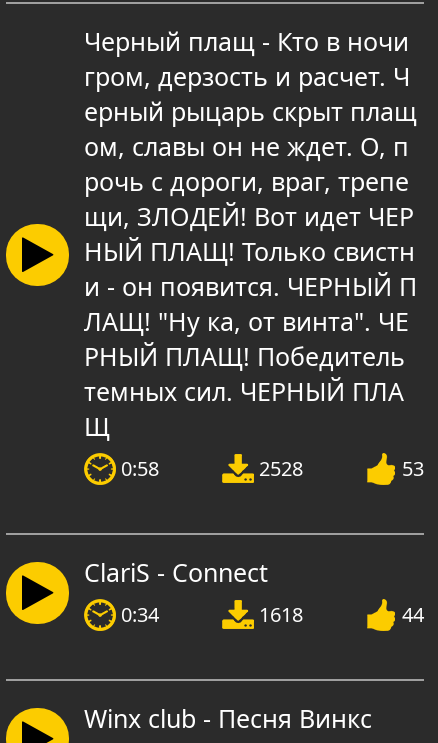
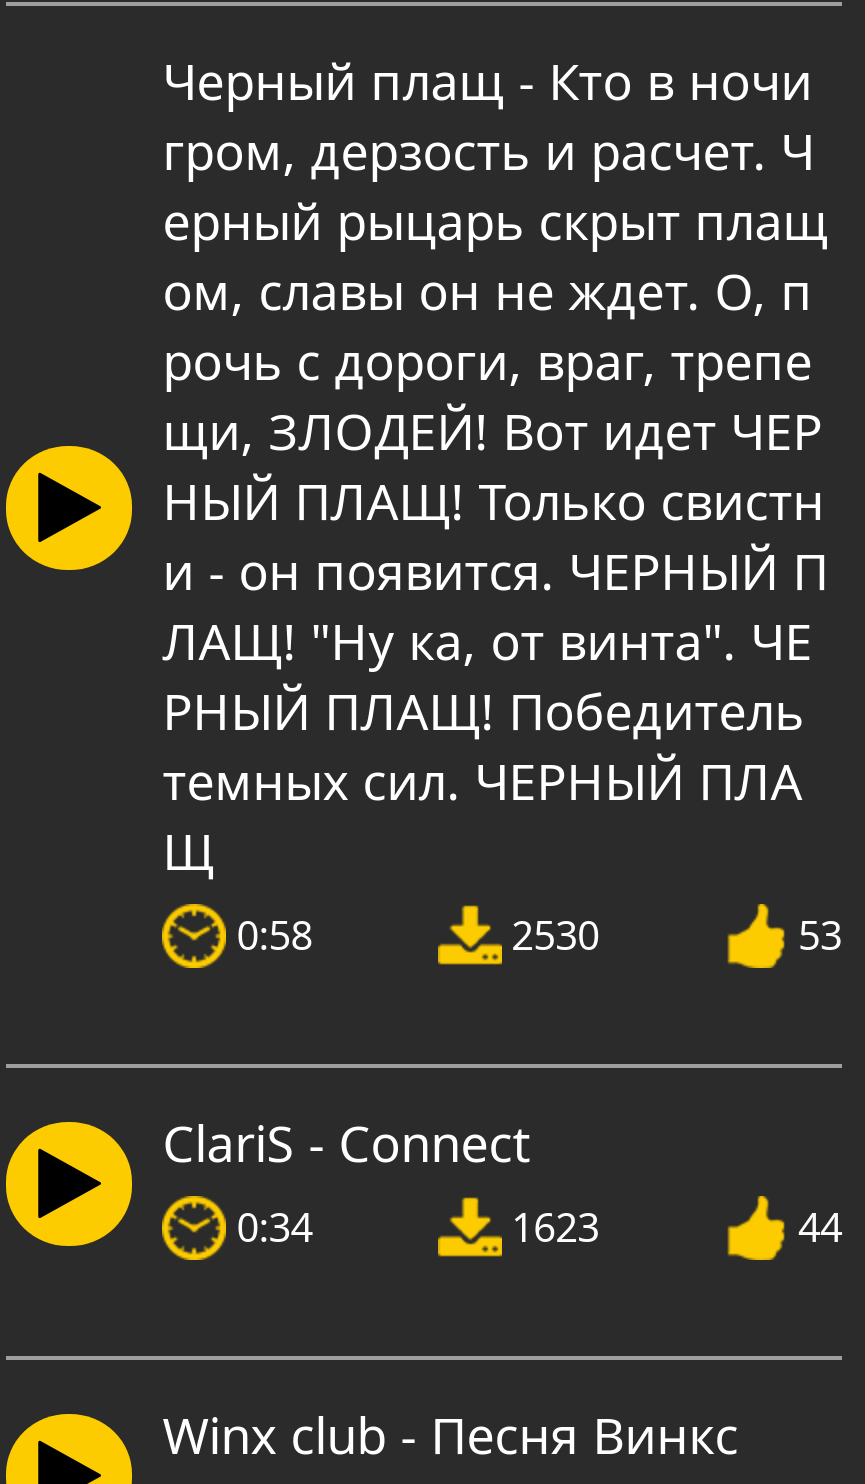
[259,455,303,482] 2528 -> [511,908,599,962] 2530
[259,601,303,628] 1618 -> [511,1200,599,1254] 1623

